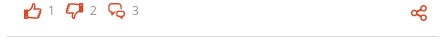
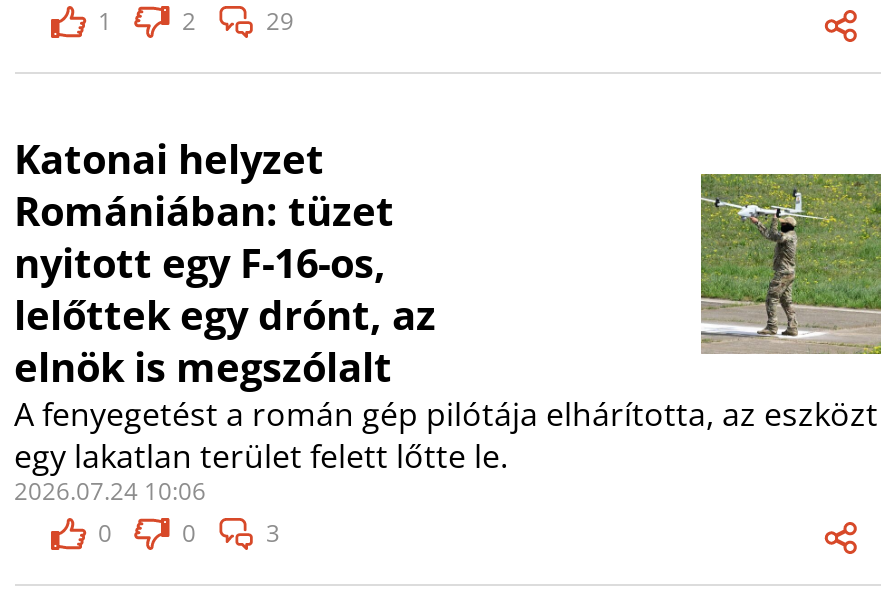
none -> [14,5,883,551] [image] | 29 | Katonai helyzet | Romániában: tüzet | nyitott egy F-16-os, | lelőttek egy drónt, az | elnök is megszólalt | A fenyegetést a román gép pilótája elhárította, az eszközt | egy lakatlan terület felett lőtte le. | 2026.07.24 10:06 | 0 | 0

